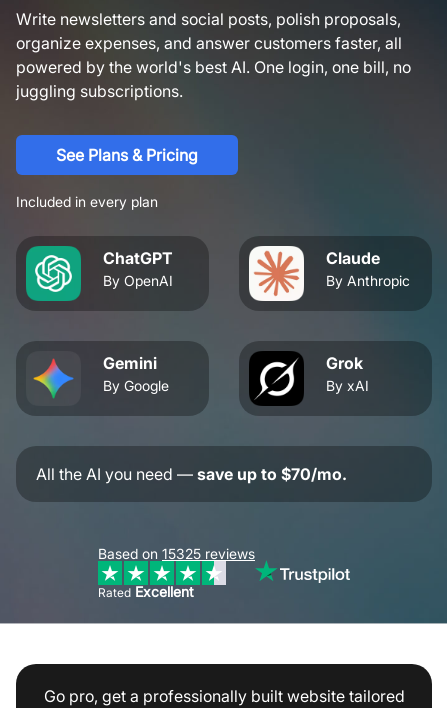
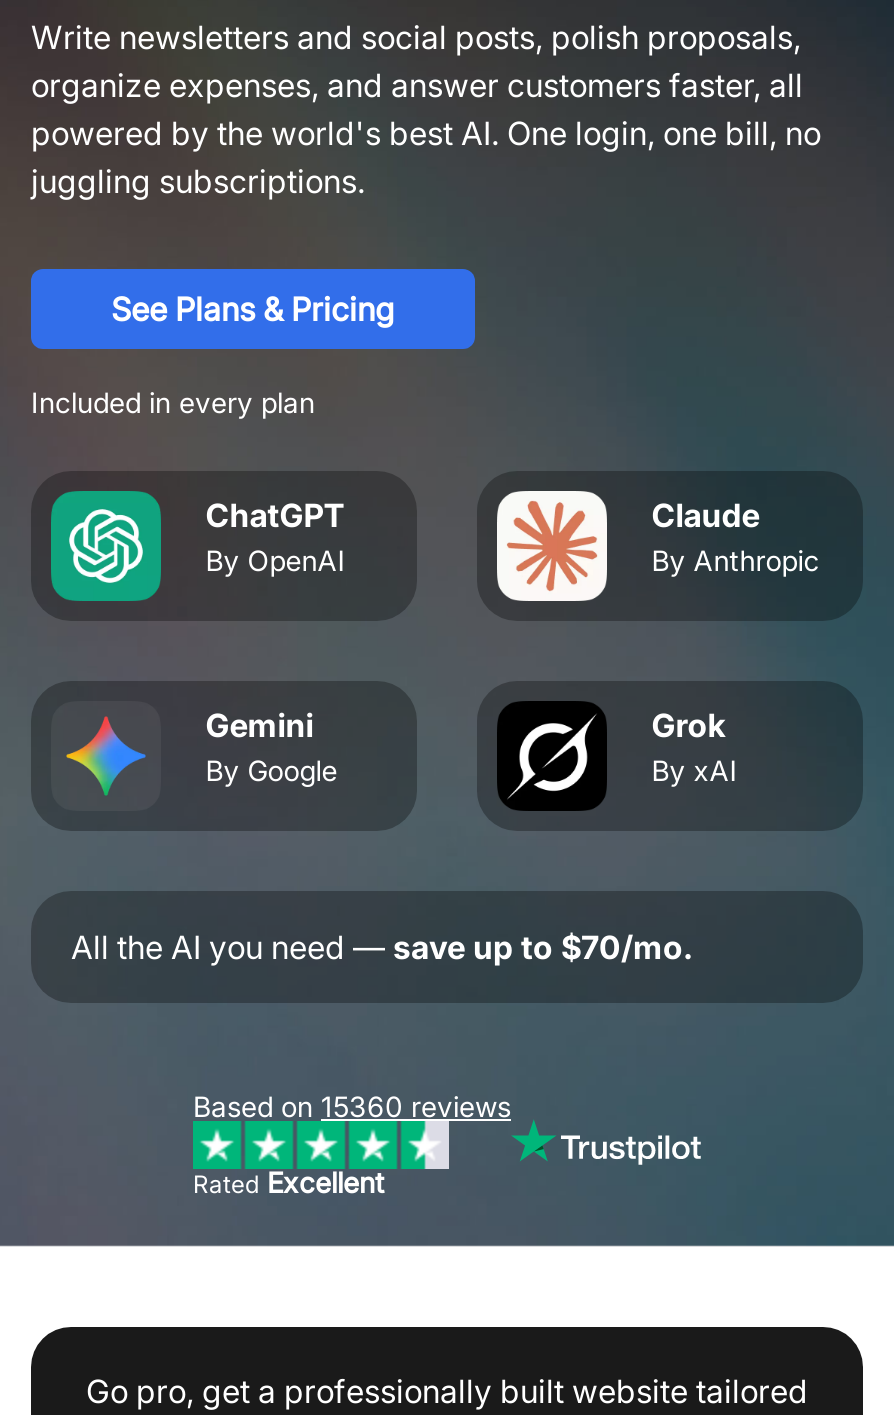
[98,545,255,562] Based on 15325 reviews -> [193,1088,511,1122] Based on 15360 reviews

